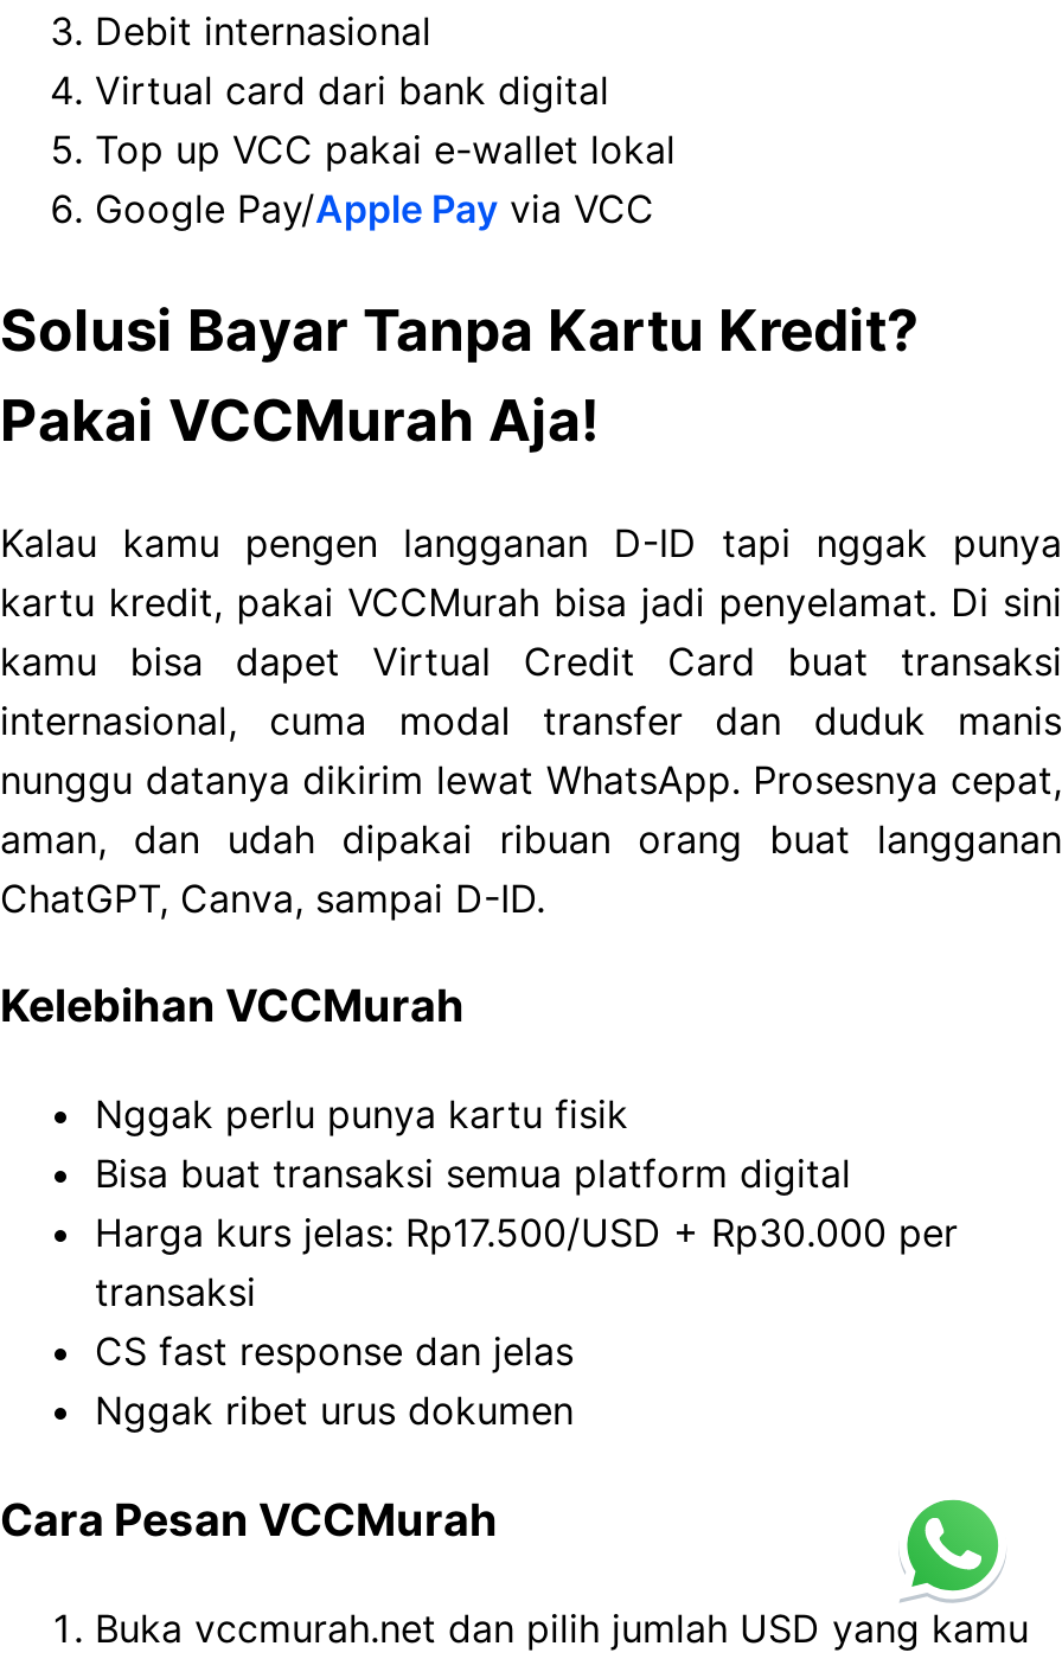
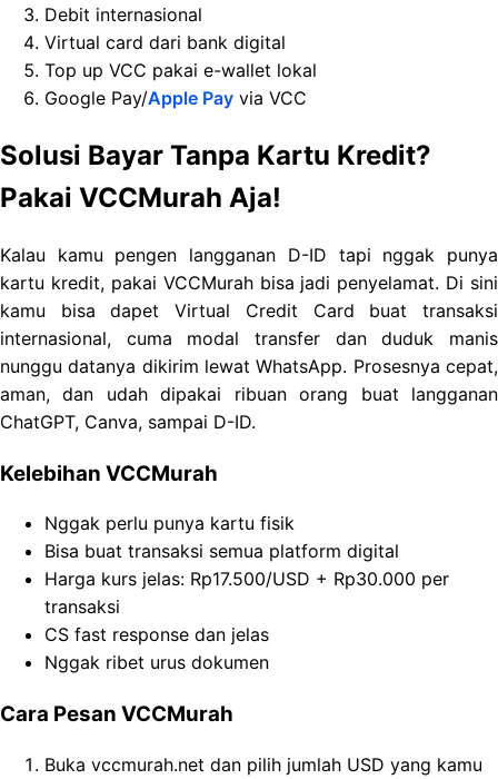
[906,1498,1000,1597] [image] -> none

